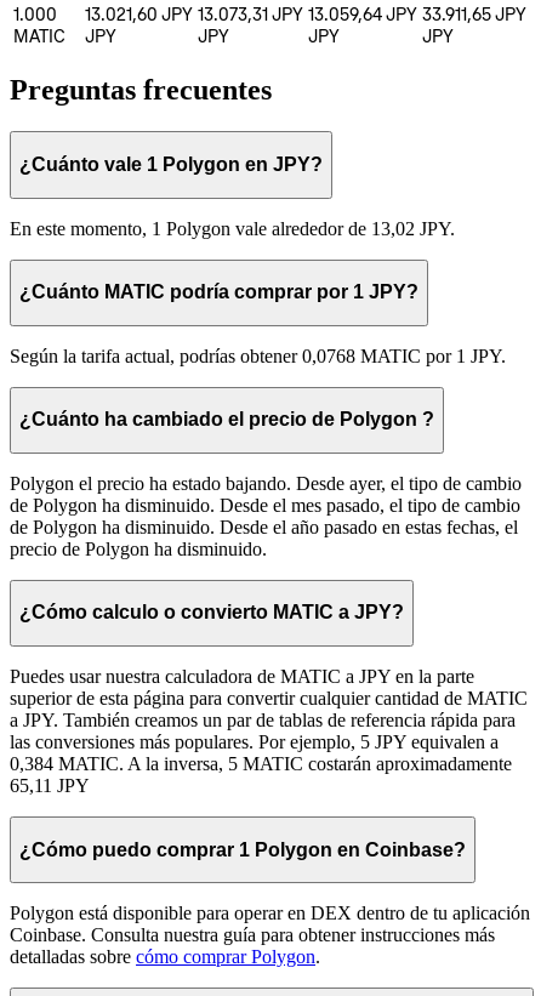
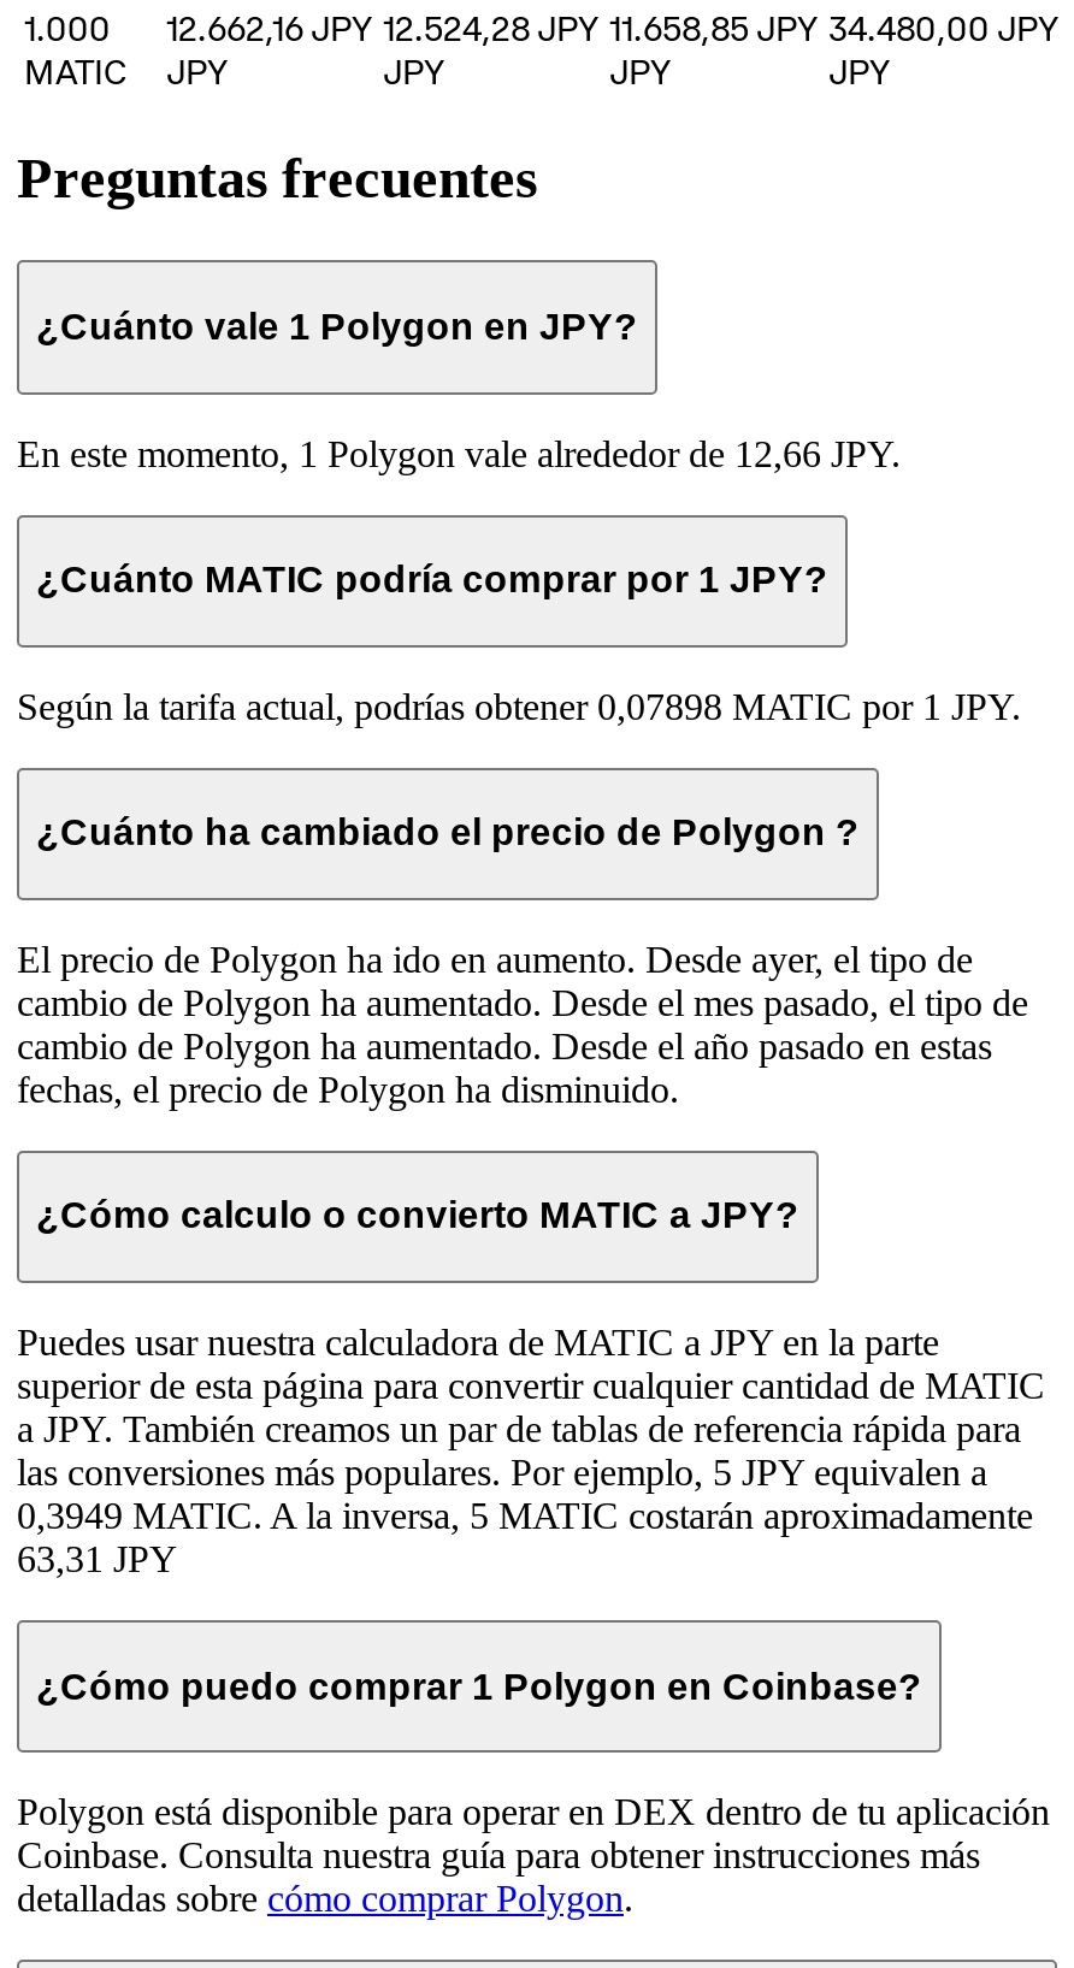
[85,3,193,25] 13.021,60 JPY -> [166,6,373,49] 12.662,16 JPY
[198,3,303,25] 13.073,31 JPY -> [383,6,600,49] 12.524,28 JPY
[308,3,417,25] 13.059,64 JPY -> [609,6,819,49] 11.658,85 JPY
[422,3,526,25] 33.911,65 JPY -> [828,6,1060,49] 34.480,00 JPY
[10,218,455,238] En este momento, 1 Polygon vale alrededor de 13,02 JPY. -> [17,432,901,473] En este momento, 1 Polygon vale alrededor de 12,66 JPY.
[10,345,506,366] Según la tarifa actual, podrías obtener 0,0768 MATIC por 1 JPY. -> [17,685,1021,726] Según la tarifa actual, podrías obtener 0,07898 MATIC por 1 JPY.
[10,473,522,559] Polygon el precio ha estado bajando. Desde ayer, el tipo de cambio | de Polygon ha disminuido. Desde el mes pasado, el tipo de cambio | de Polygon ha disminuido. Desde el año pasado en estas fechas, el | precio de Polygon ha disminuido. -> [17,939,1028,1110] El precio de Polygon ha ido en aumento. Desde ayer, el tipo de | cambio de Polygon ha aumentado. Desde el mes pasado, el tipo de | cambio de Polygon ha aumentado. Desde el año pasado en estas | fechas, el precio de Polygon ha disminuido.
[10,753,512,774] 0,384 MATIC. A la inversa, 5 MATIC costarán aproximadamente -> [17,1495,1033,1536] 0,3949 MATIC. A la inversa, 5 MATIC costarán aproximadamente
[10,775,90,796] 65,11 JPY -> [17,1539,178,1579] 63,31 JPY

